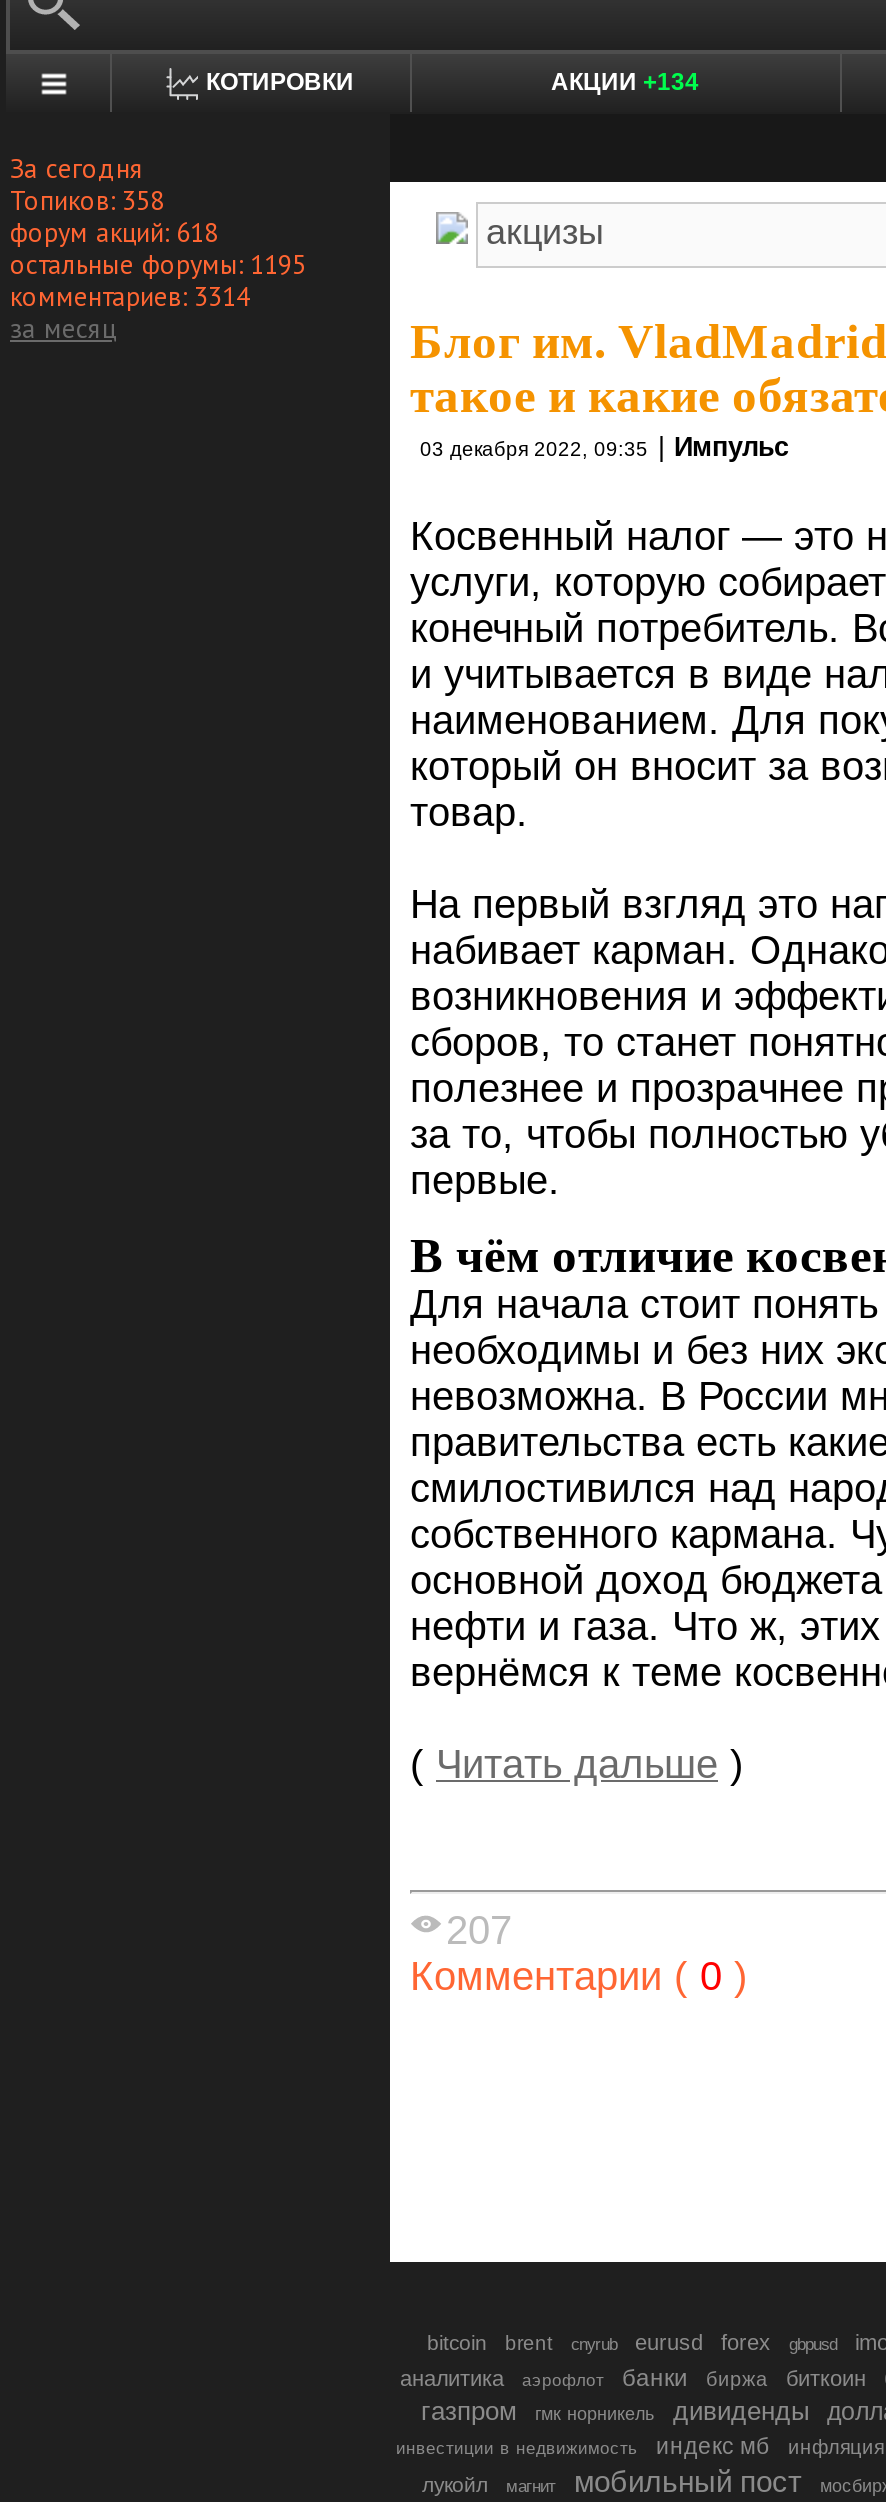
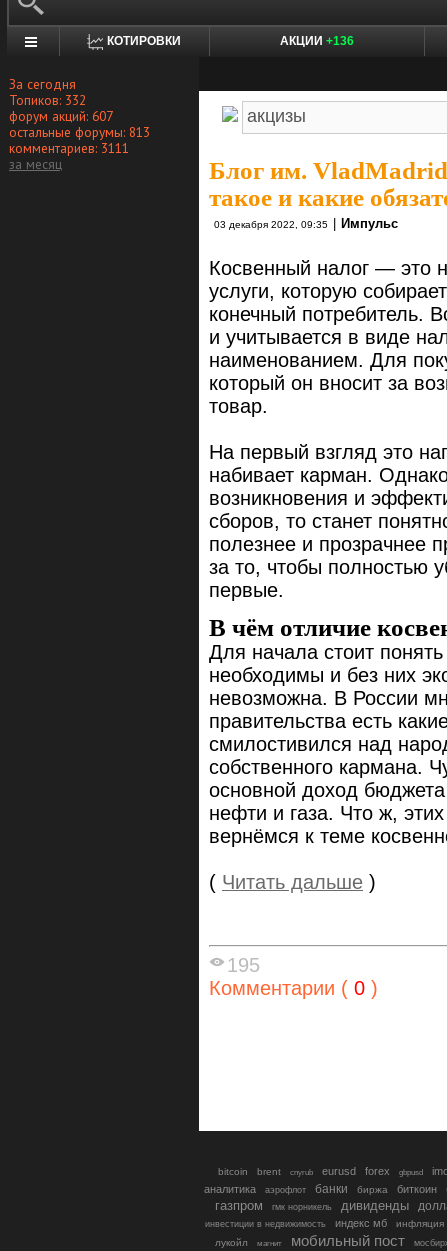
[551,69,699,97] АКЦИИ +134 -> [279,34,353,48] АКЦИИ +136
[10,183,164,219] Топиков: 358 -> [9,91,86,109] Топиков: 332
[10,215,218,251] форум акций: 618 -> [9,107,113,125] форум акций: 607
[10,247,306,283] остальные форумы: 1195 -> [9,123,150,141] остальные форумы: 813
[10,279,250,315] комментариев: 3314 -> [9,139,129,157] комментариев: 3111
[446,1907,512,1951] 207 -> [227,954,260,976] 195

